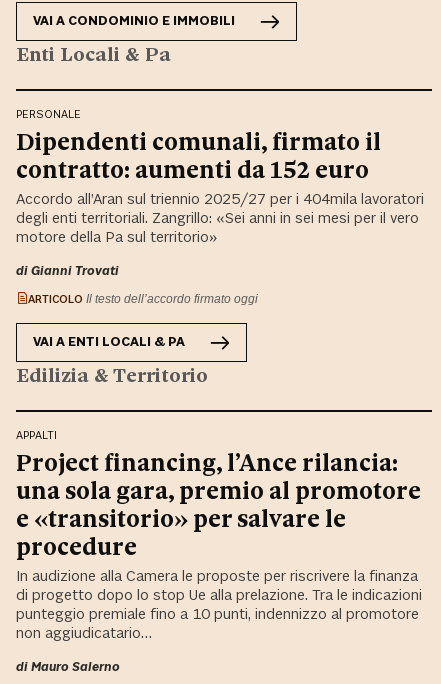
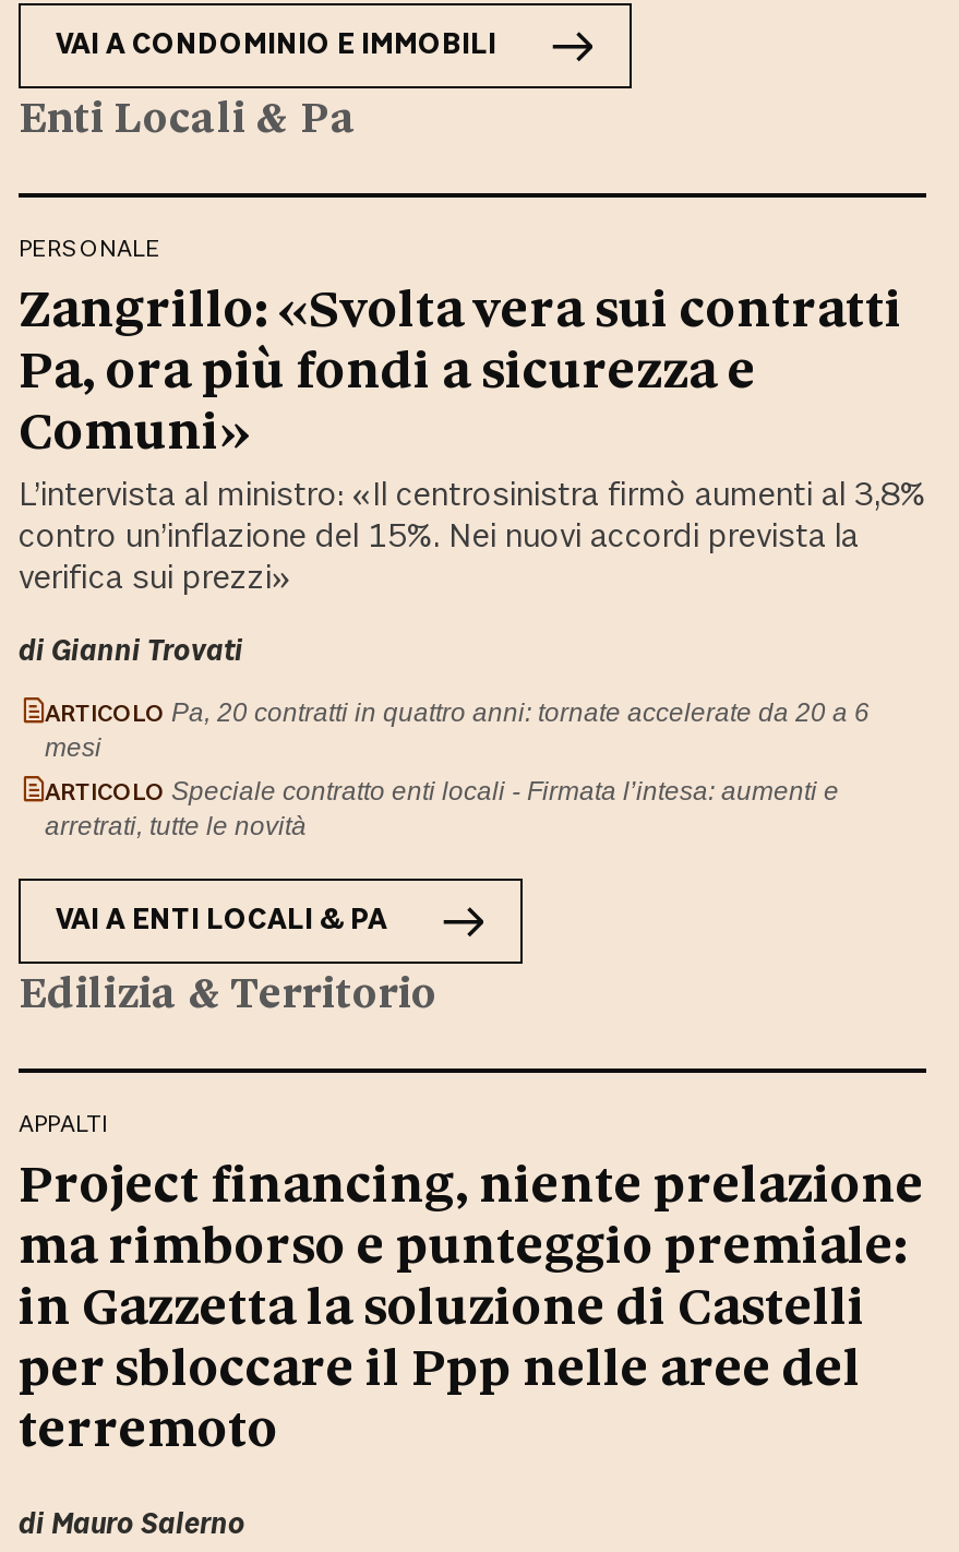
[16,123,424,247] Dipendenti comunali, firmato il | contratto: aumenti da 152 euro | Accordo all’Aran sul triennio 2025/27 per i 404mila lavoratori | degli enti territoriali. Zangrillo: «Sei anni in sei mesi per il vero | motore della Pa sul territorio» -> [19,268,926,600] Zangrillo: «Svolta vera sui contratti | Pa, ora più fondi a sicurezza e | Comuni» | L’intervista al ministro: «Il centrosinistra firmò aumenti al 3,8% | contro un’inflazione del 15%. Nei nuovi accordi prevista la | verifica sui prezzi»
[28,292,258,307] ARTICOLO Il testo dell’accordo firmato oggi -> [45,698,870,842] ARTICOLO Pa, 20 contratti in quattro anni: tornate accelerate da 20 a 6 | mesi | ARTICOLO Speciale contratto enti locali - Firmata l’intesa: aumenti e | arretrati, tutte le novità
moved [16,334,208,443] -> [19,903,437,1140]: VAI A ENTI LOCALI & PA | Edilizia & Territorio | APPALTI
[16,444,422,643] Project financing, l’Ance rilancia: | una sola gara, premio al promotore | e «transitorio» per salvare le | procedure | In audizione alla Camera le proposte per riscrivere la finanza | di progetto dopo lo stop Ue alla prelazione. Tra le indicazioni | punteggio premiale fino a 10 punti, indennizzo al promotore | non aggiudicatario… -> [19,1143,924,1462] Project financing, niente prelazione | ma rimborso e punteggio premiale: | in Gazzetta la soluzione di Castelli | per sbloccare il Ppp nelle aree del | terremoto

